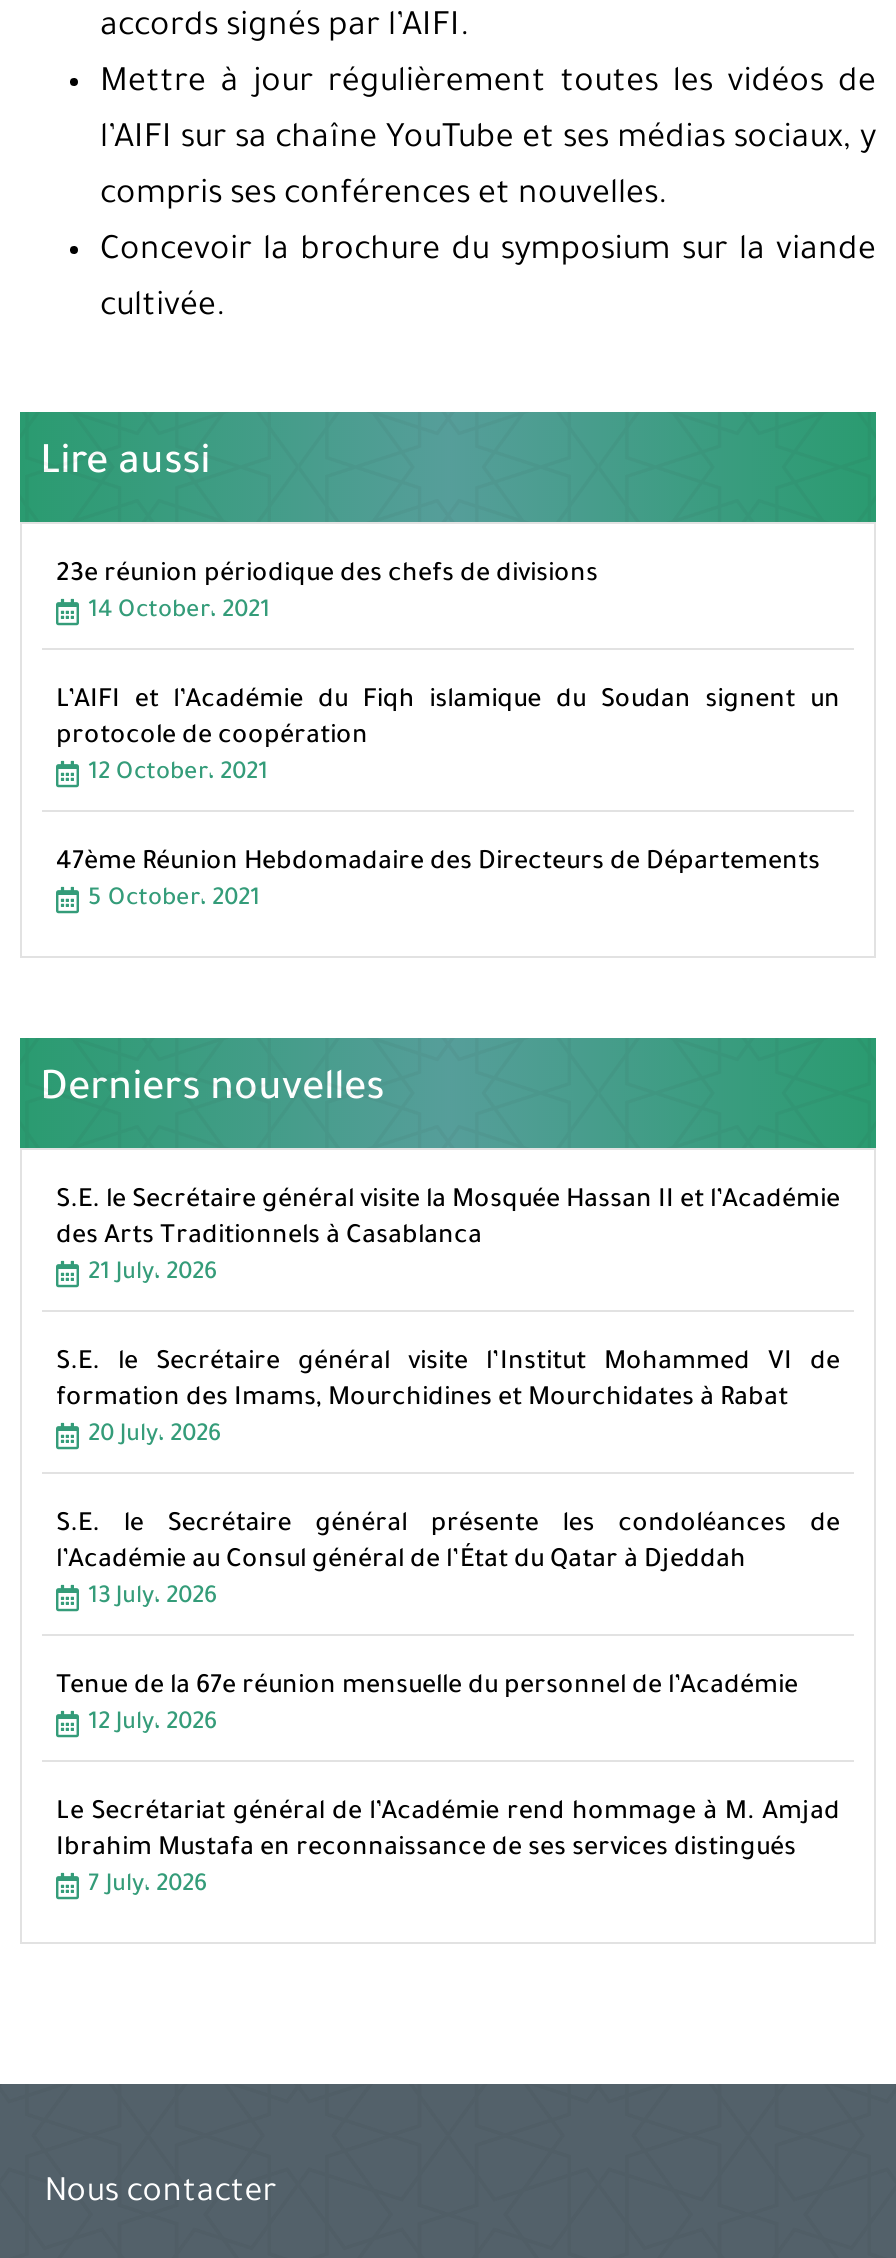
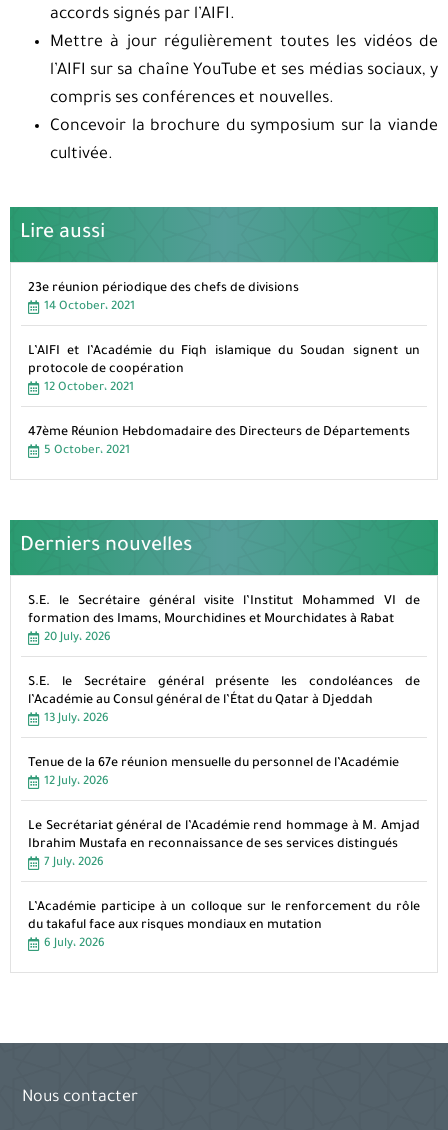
[56,1188,840,1288] S.E. le Secrétaire général visite la Mosquée Hassan II et l’Académie | des Arts Traditionnels à Casablanca | 21 July، 2026 -> none
moved [56,1350,840,1900] -> [28,595,420,870]: S.E. le Secrétaire général visite l’Institut Mohammed VI de | formation des Imams, Mourchidines et Mourchidates à Rabat | 20 July، 2026 | ... | Ibrahim Mustafa en reconnaissance de ses services distingués | 7 July، 2026
none -> [28,901,420,951] L’Académie participe à un colloque sur le renforcement du rôle | du takaful face aux risques mondiaux en mutation | 6 July، 2026

